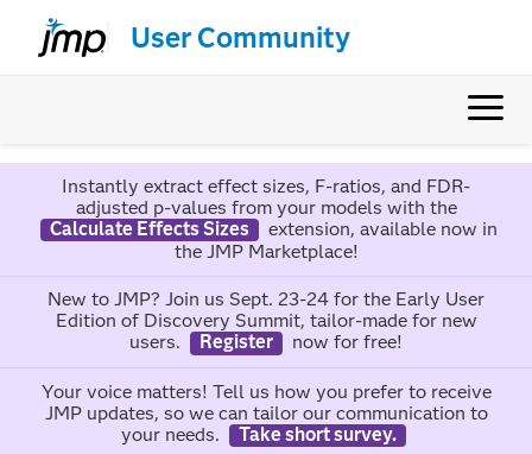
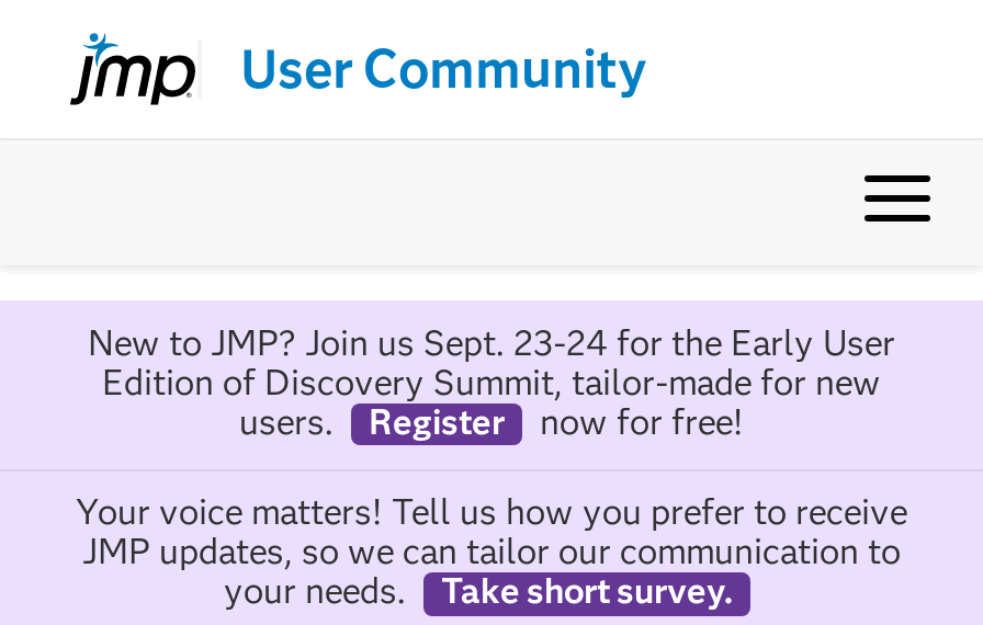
[49,174,497,263] Instantly extract effect sizes, F-ratios, and FDR- | adjusted p-values from your models with the | Calculate Effects Sizes | extension, available now in | the JMP Marketplace! -> none

